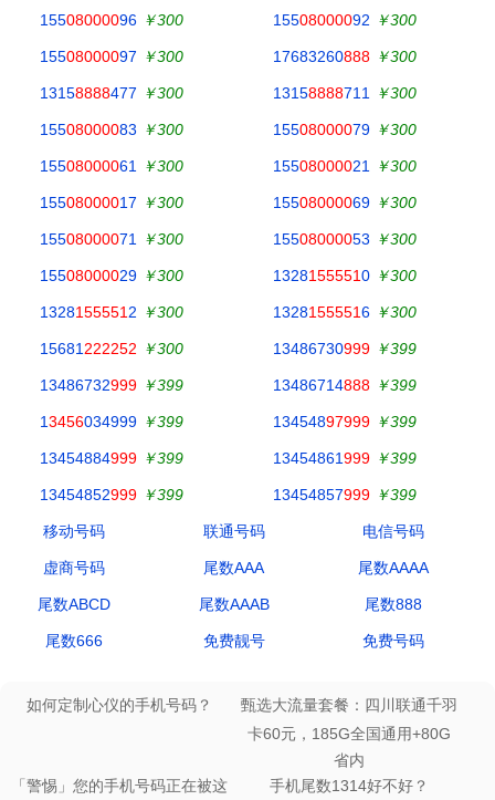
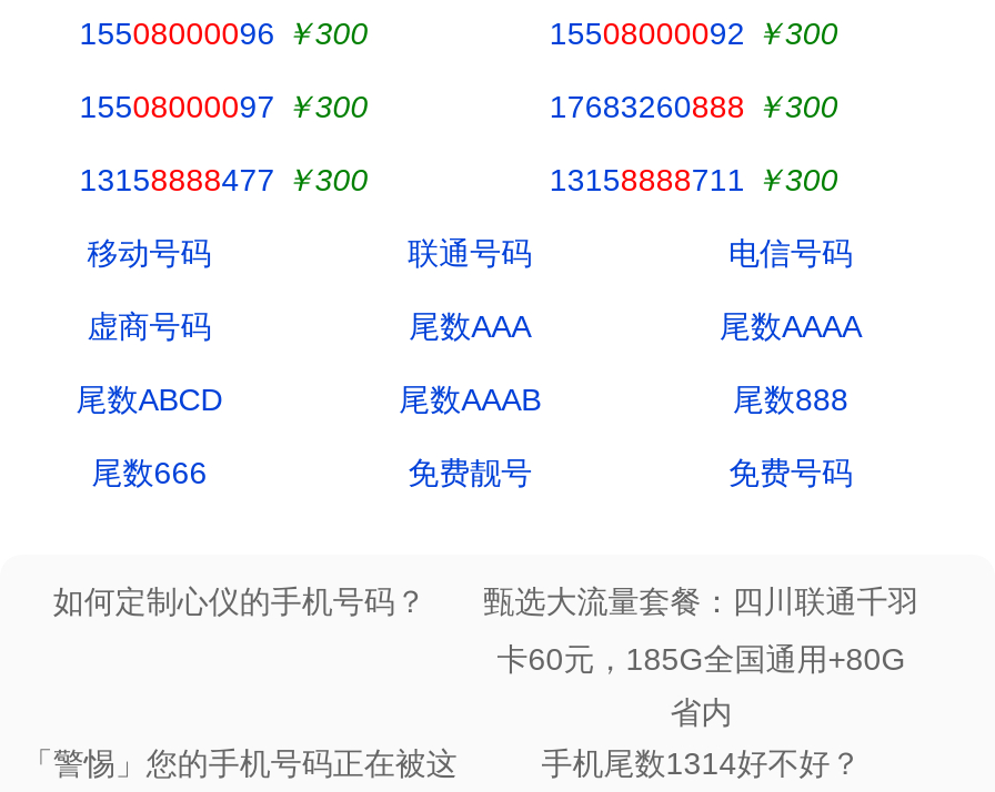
[40,121,417,503] 15508000083 ￥300 | 15508000079 ￥300 | 15508000061 ￥300 | 15508000021 ￥300 | 15508000017 ￥300 | 15508000069 ￥300 | 15508000071 ￥300 | 15508000053 ￥300 | 15508000029 ￥300 | 13281555510 ￥300 | 13281555512 ￥300 | 13281555516 ￥300 | 15681222252 ￥300 | 13486730999 ￥399 | 13486732999 ￥399 | 13486714888 ￥399 | 13456034999 ￥399 | 13454897999 ￥399 | 13454884999 ￥399 | 13454861999 ￥399 | 13454852999 ￥399 | 13454857999 ￥399 -> none

